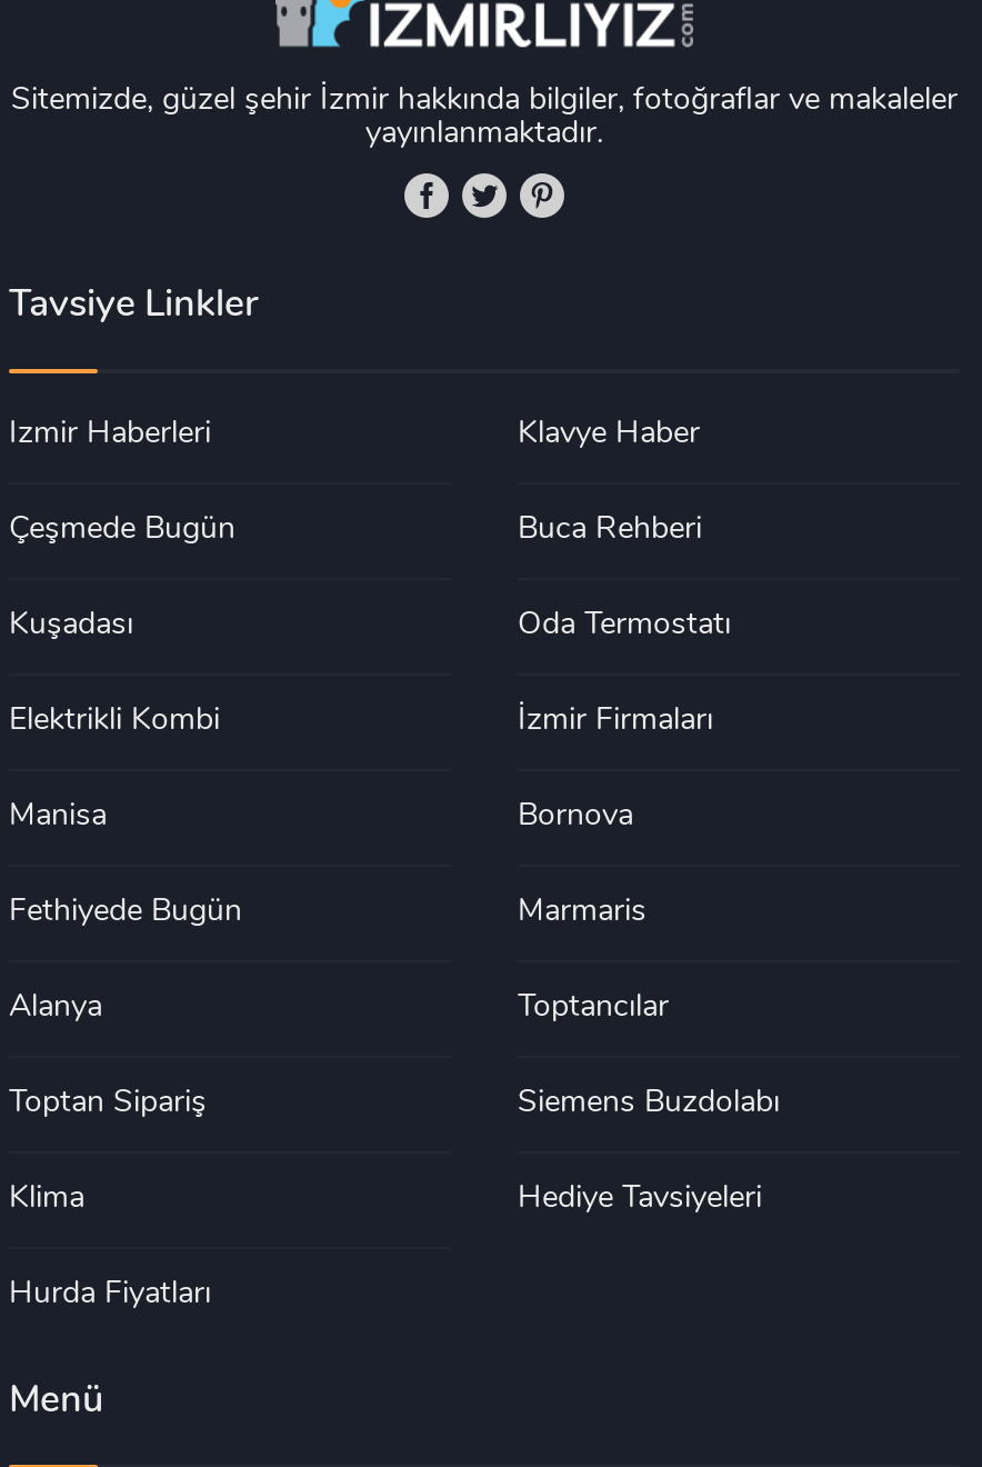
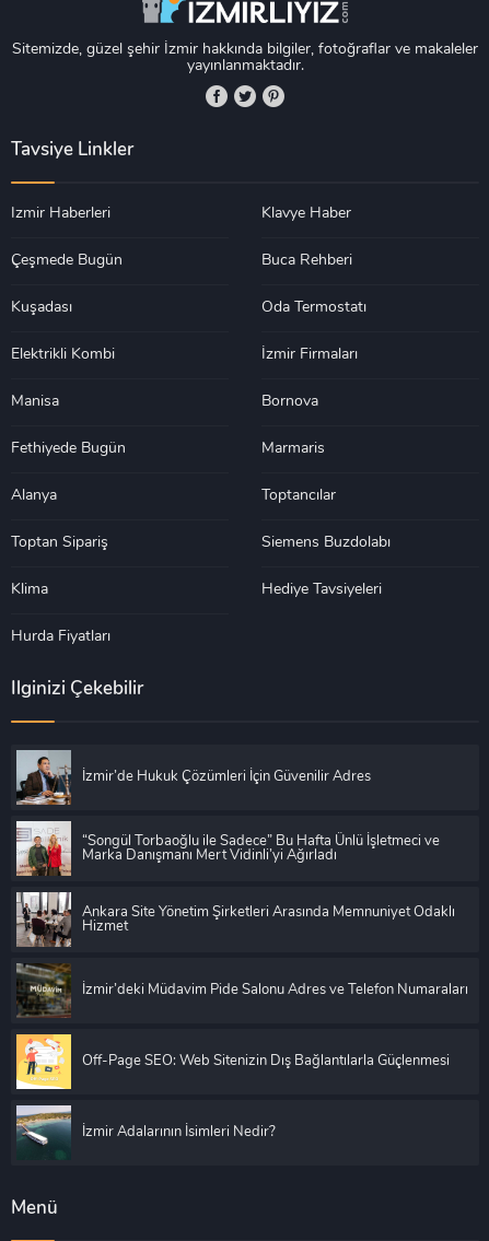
none -> [11,680,143,698] İlginizi Çekebilir
none -> [15,749,371,806] [image] | İzmir’de Hukuk Çözümleri İçin Güvenilir Adres
none -> [15,820,440,877] [image] | “Songül Torbaoğlu ile Sadece” Bu Hafta Ünlü İşletmeci ve | Marka Danışmanı Mert Vidinli’yi Ağırladı
none -> [15,891,455,948] [image] | Ankara Site Yönetim Şirketleri Arasında Memnuniyet Odaklı | Hizmet
none -> [15,1033,450,1090] [image] | Off-Page SEO: Web Sitenizin Dış Bağlantılarla Güçlenmesi
none -> [15,1104,276,1145] [image] | İzmir Adalarının İsimleri Nedir?
none -> [16,963,468,1019] [image] | İzmir’deki Müdavim Pide Salonu Adres ve Telefon Numaraları

